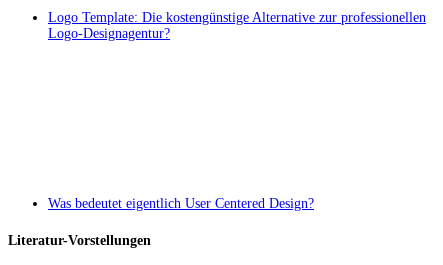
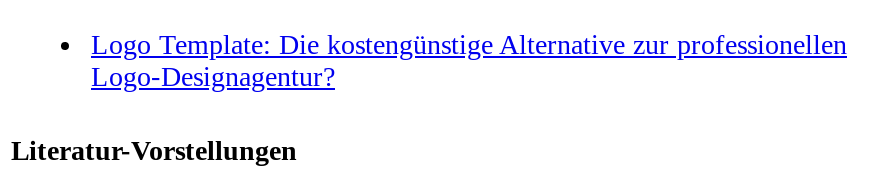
[48,196,314,211] Was bedeutet eigentlich User Centered Design? -> none

